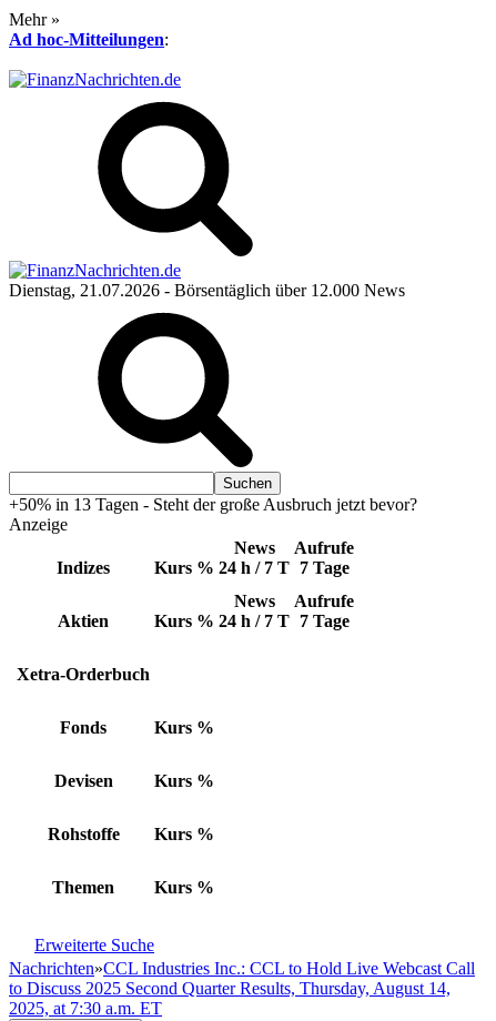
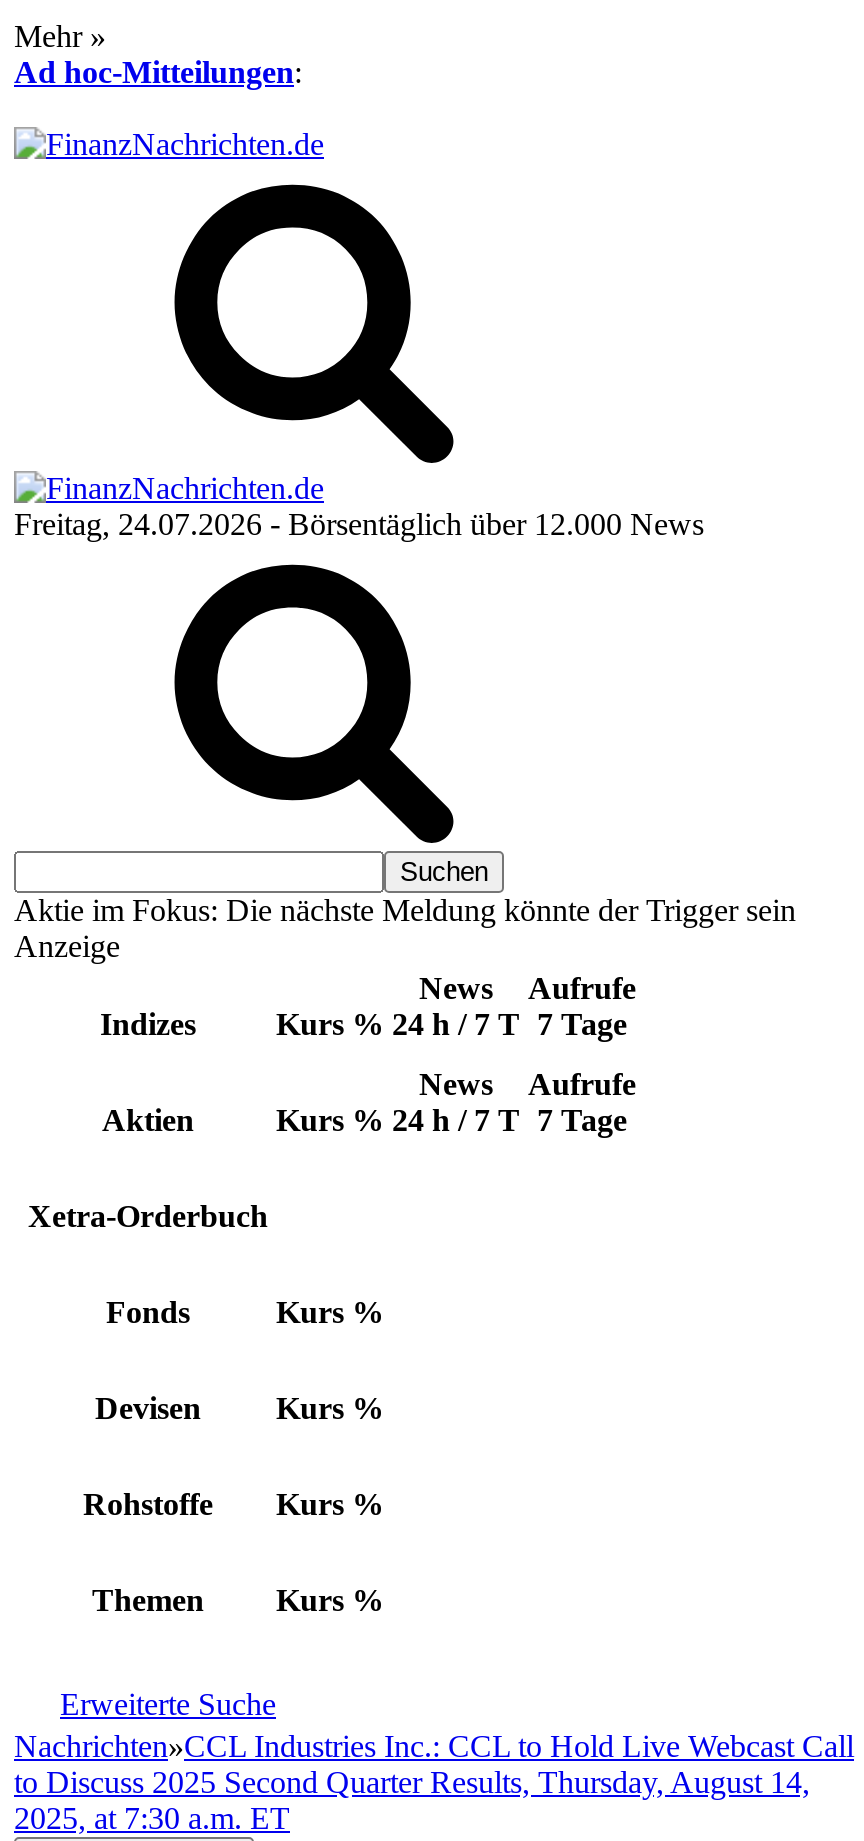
[9,281,405,300] Dienstag, 21.07.2026 - Börsentäglich über 12.000 News -> [14,507,704,541] Freitag, 24.07.2026 - Börsentäglich über 12.000 News
[9,495,417,514] +50% in 13 Tagen - Steht der große Ausbruch jetzt bevor? -> [14,893,796,927] Aktie im Fokus: Die nächste Meldung könnte der Trigger sein

